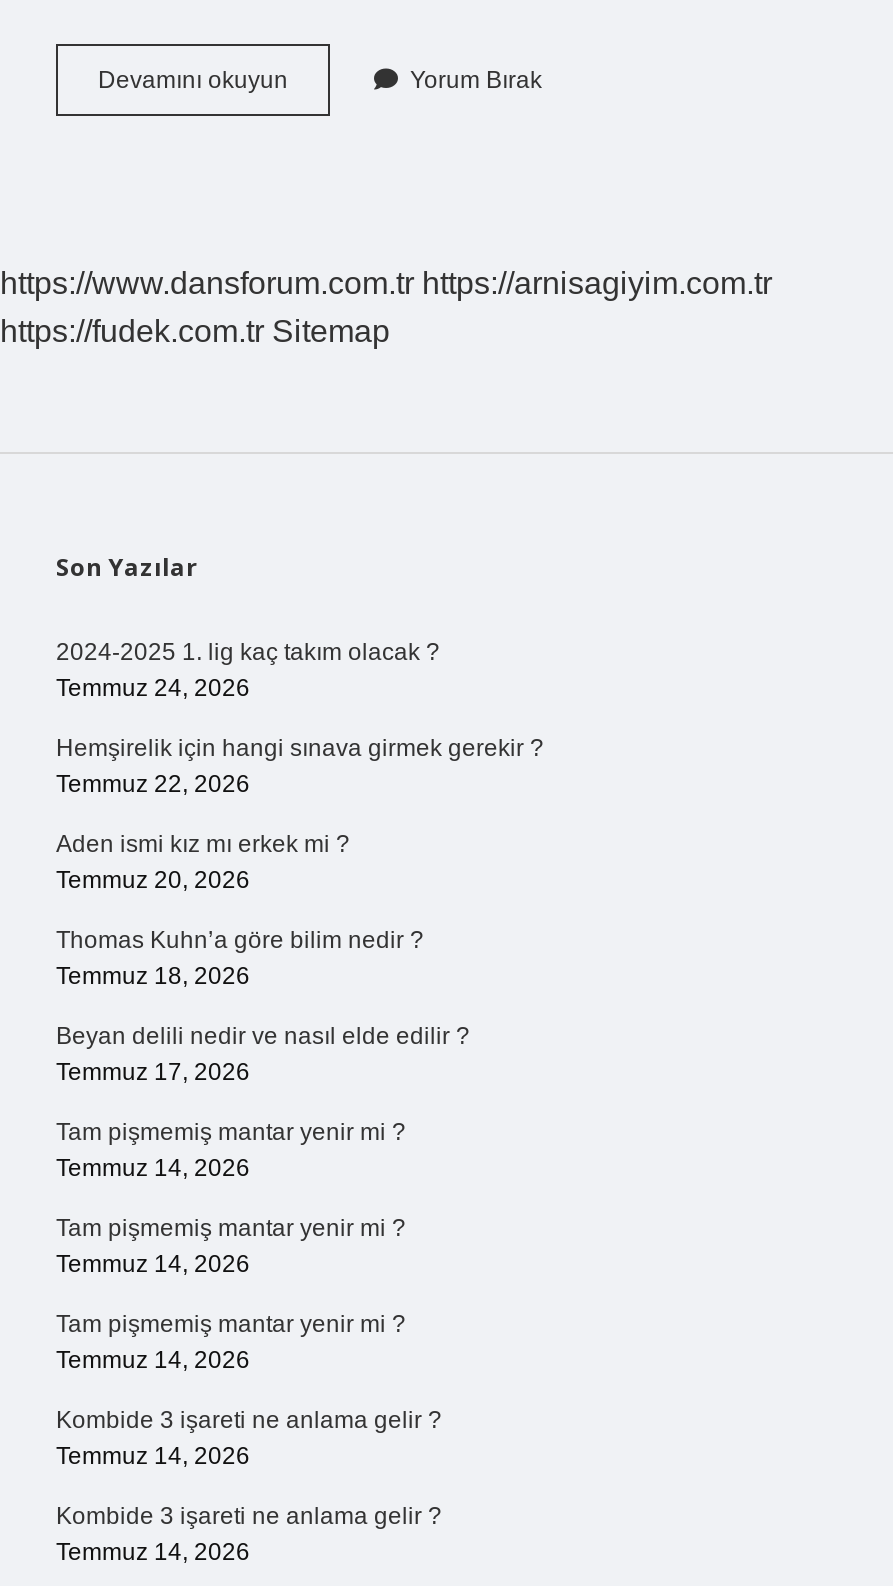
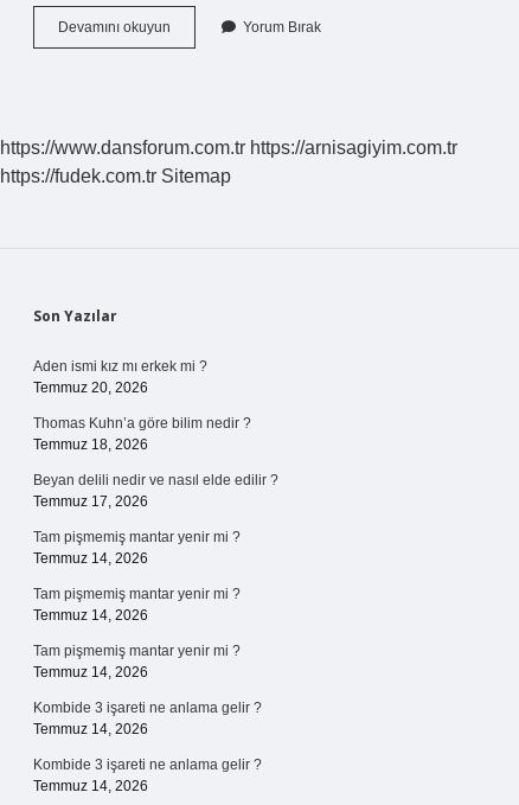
[56,638,544,798] 2024-2025 1. lig kaç takım olacak ? | Temmuz 24, 2026 | Hemşirelik için hangi sınava girmek gerekir ? | Temmuz 22, 2026 -> none

